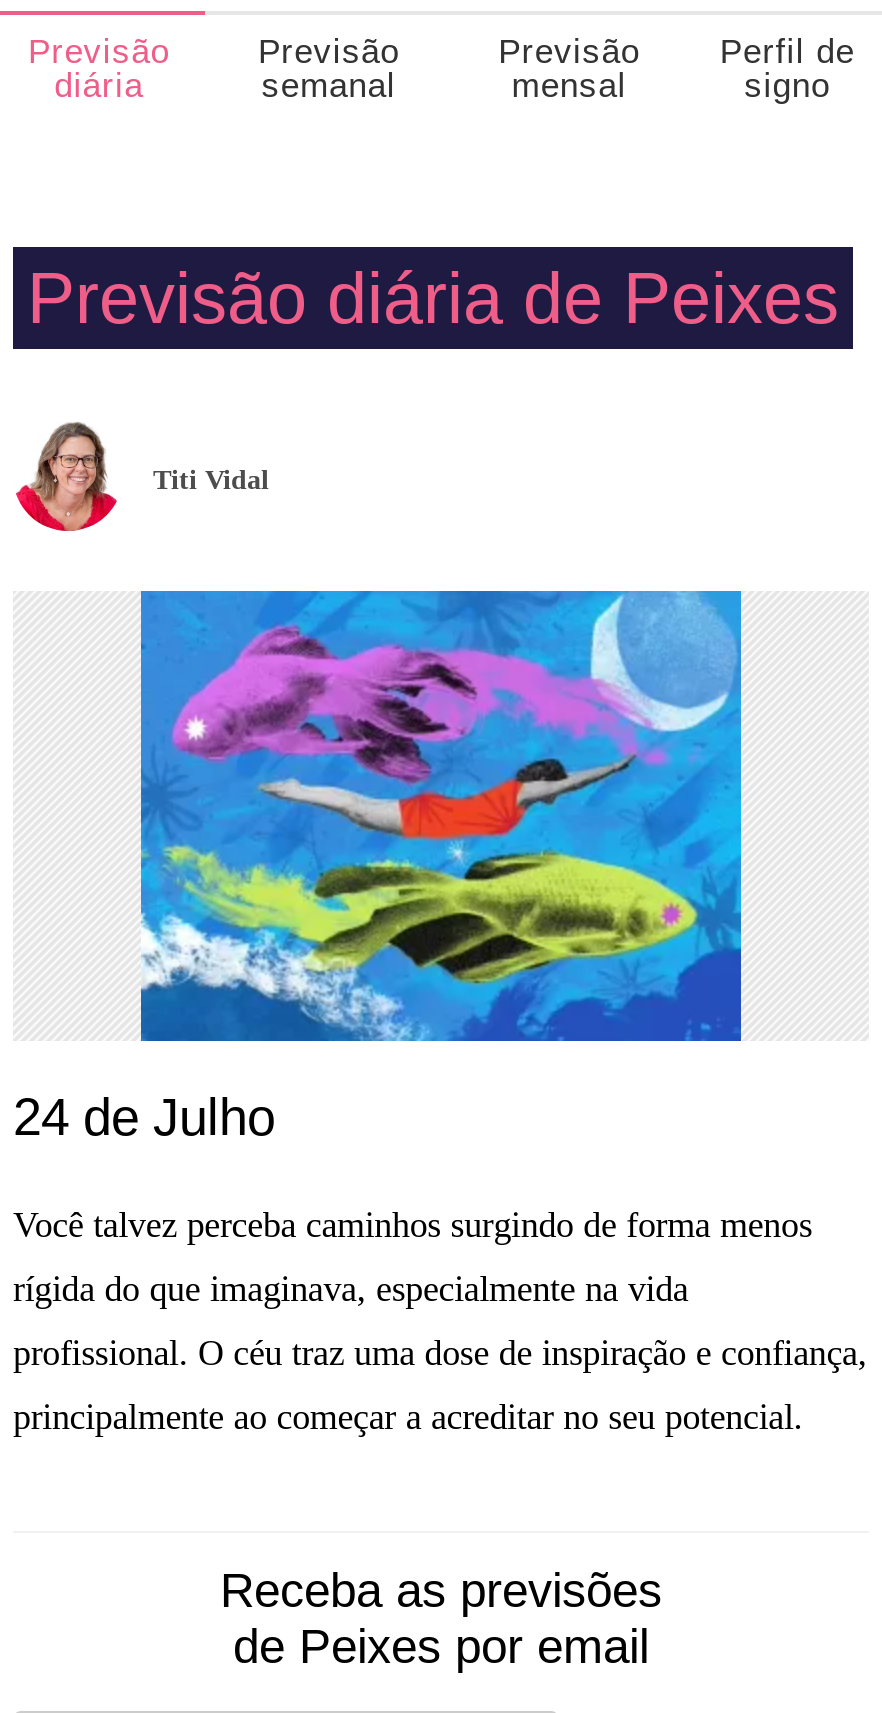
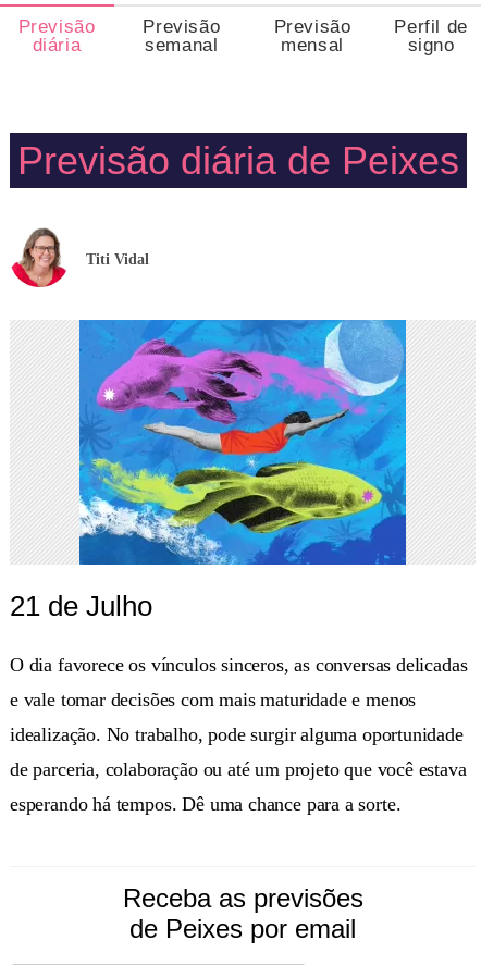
[13,1087,867,1437] 24 de Julho | Você talvez perceba caminhos surgindo de forma menos | rígida do que imaginava, especialmente na vida | profissional. O céu traz uma dose de inspiração e confiança, | principalmente ao começar a acreditar no seu potencial. -> [10,590,467,815] 21 de Julho | O dia favorece os vínculos sinceros, as conversas delicadas | e vale tomar decisões com mais maturidade e menos | idealização. No trabalho, pode surgir alguma oportunidade | de parceria, colaboração ou até um projeto que você estava | esperando há tempos. Dê uma chance para a sorte.

